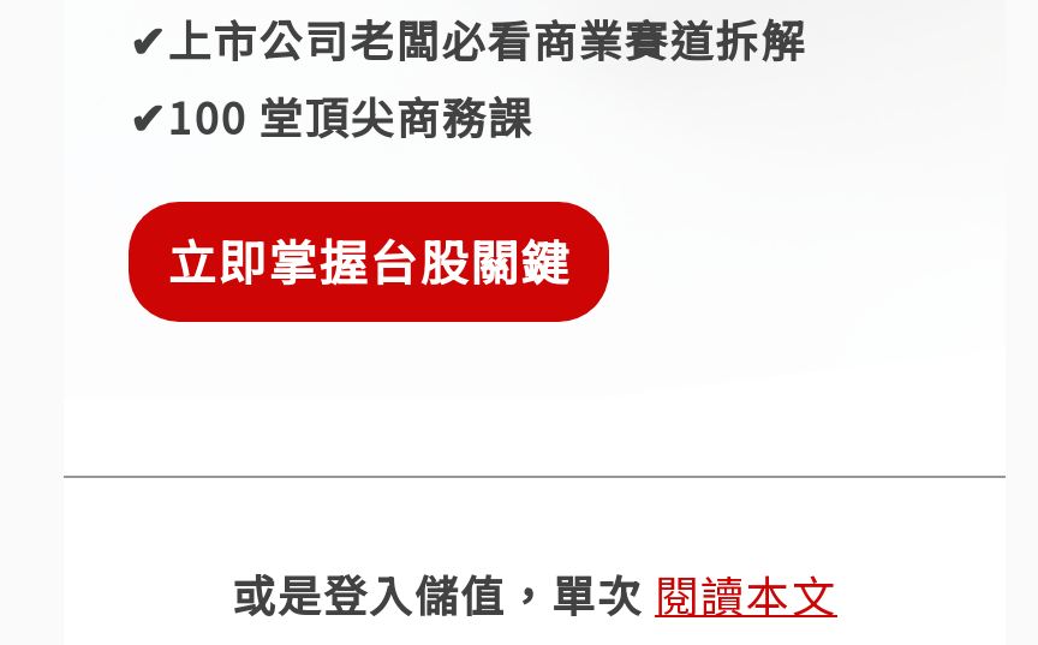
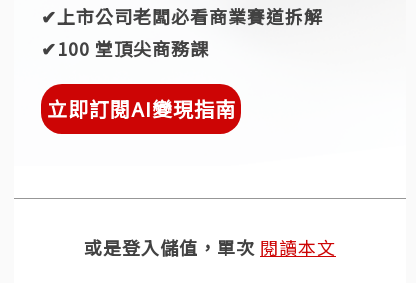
[167,226,571,296] 立即掌握台股關鍵 -> [47,94,236,123] 立即訂閱AI變現指南

